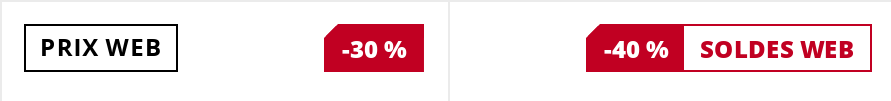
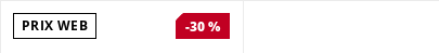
[604,31,854,65] -40 % | SOLDES WEB -> none

